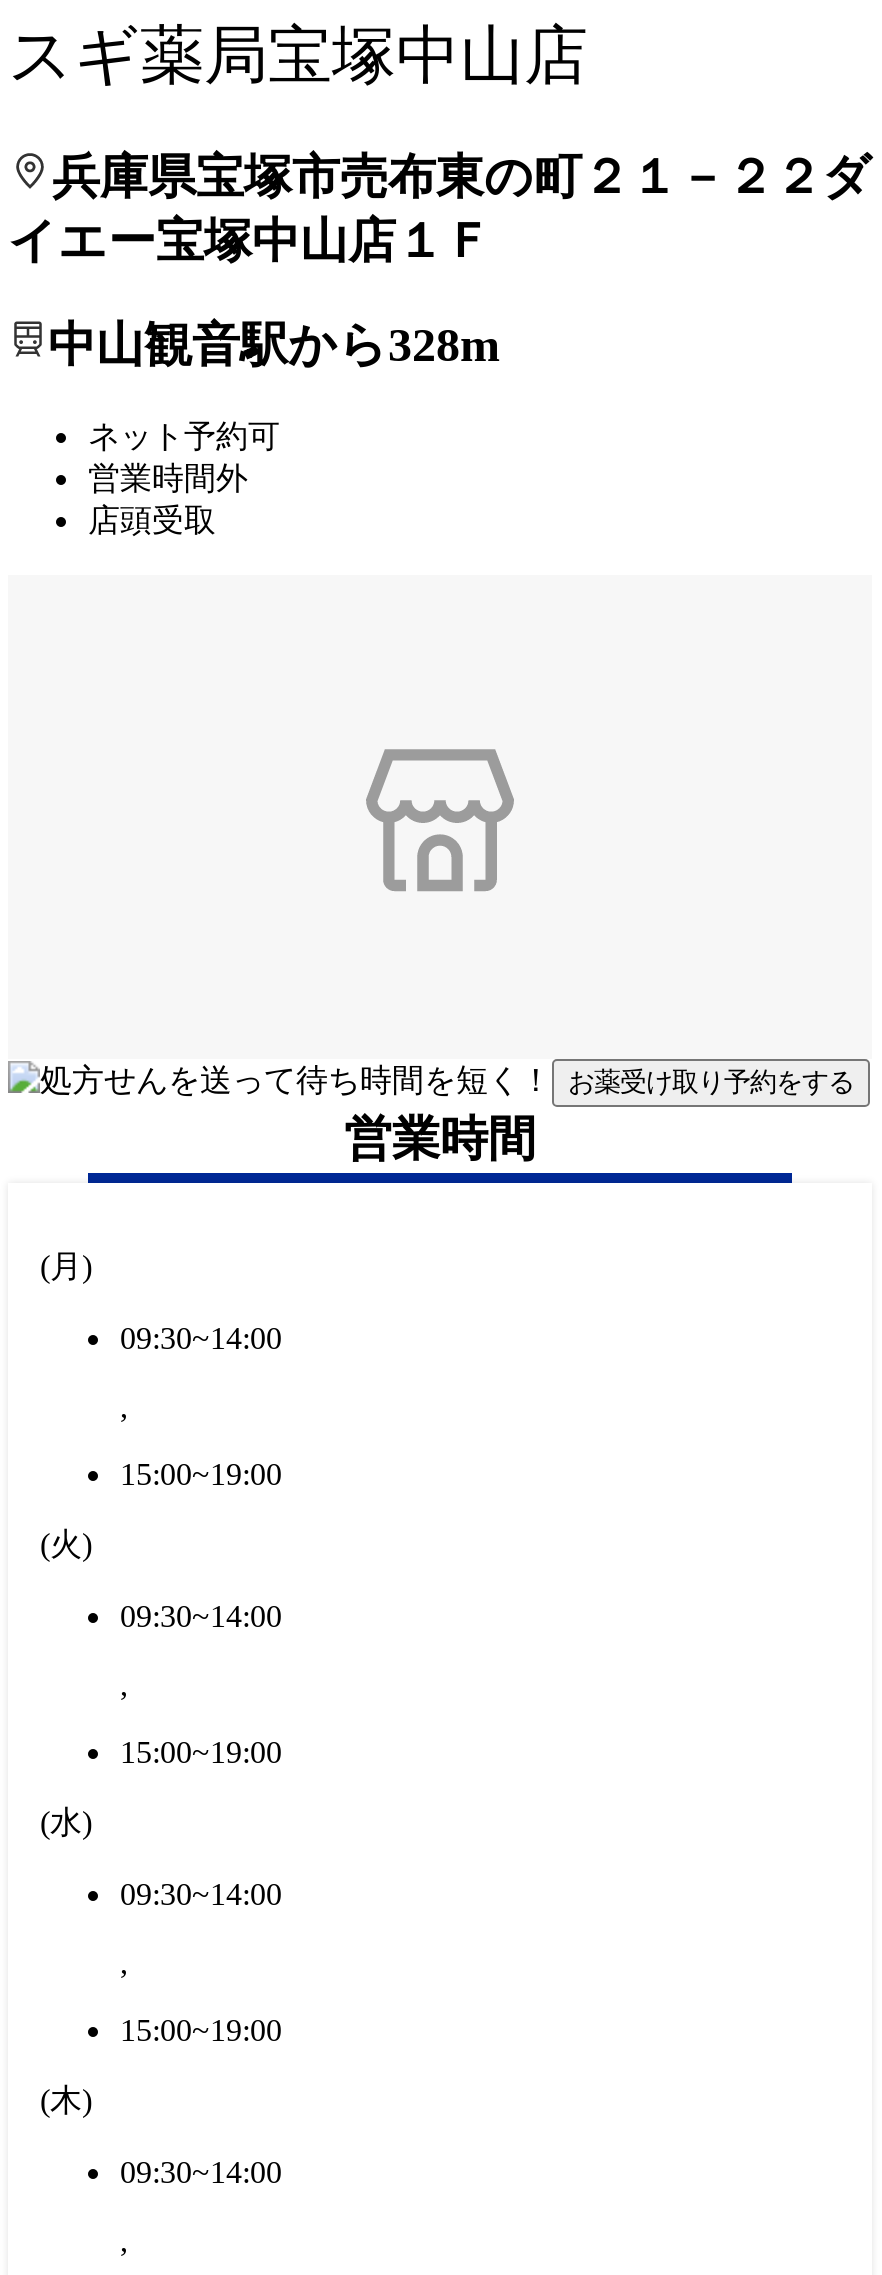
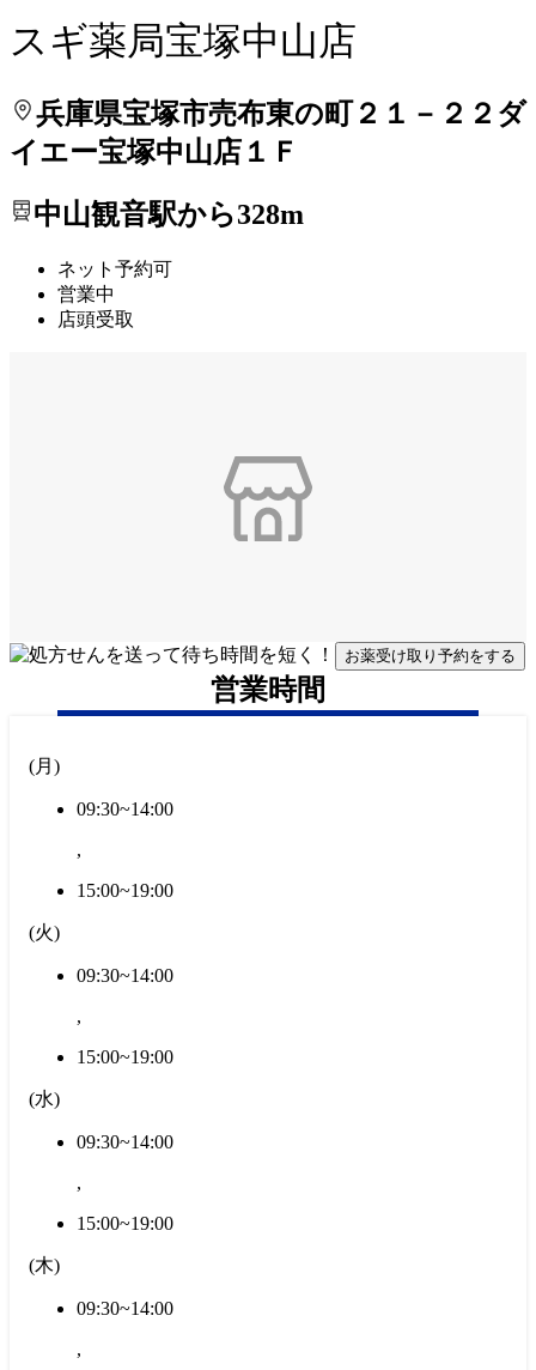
[88,460,248,494] 営業時間外 -> [57,283,115,304] 営業中

